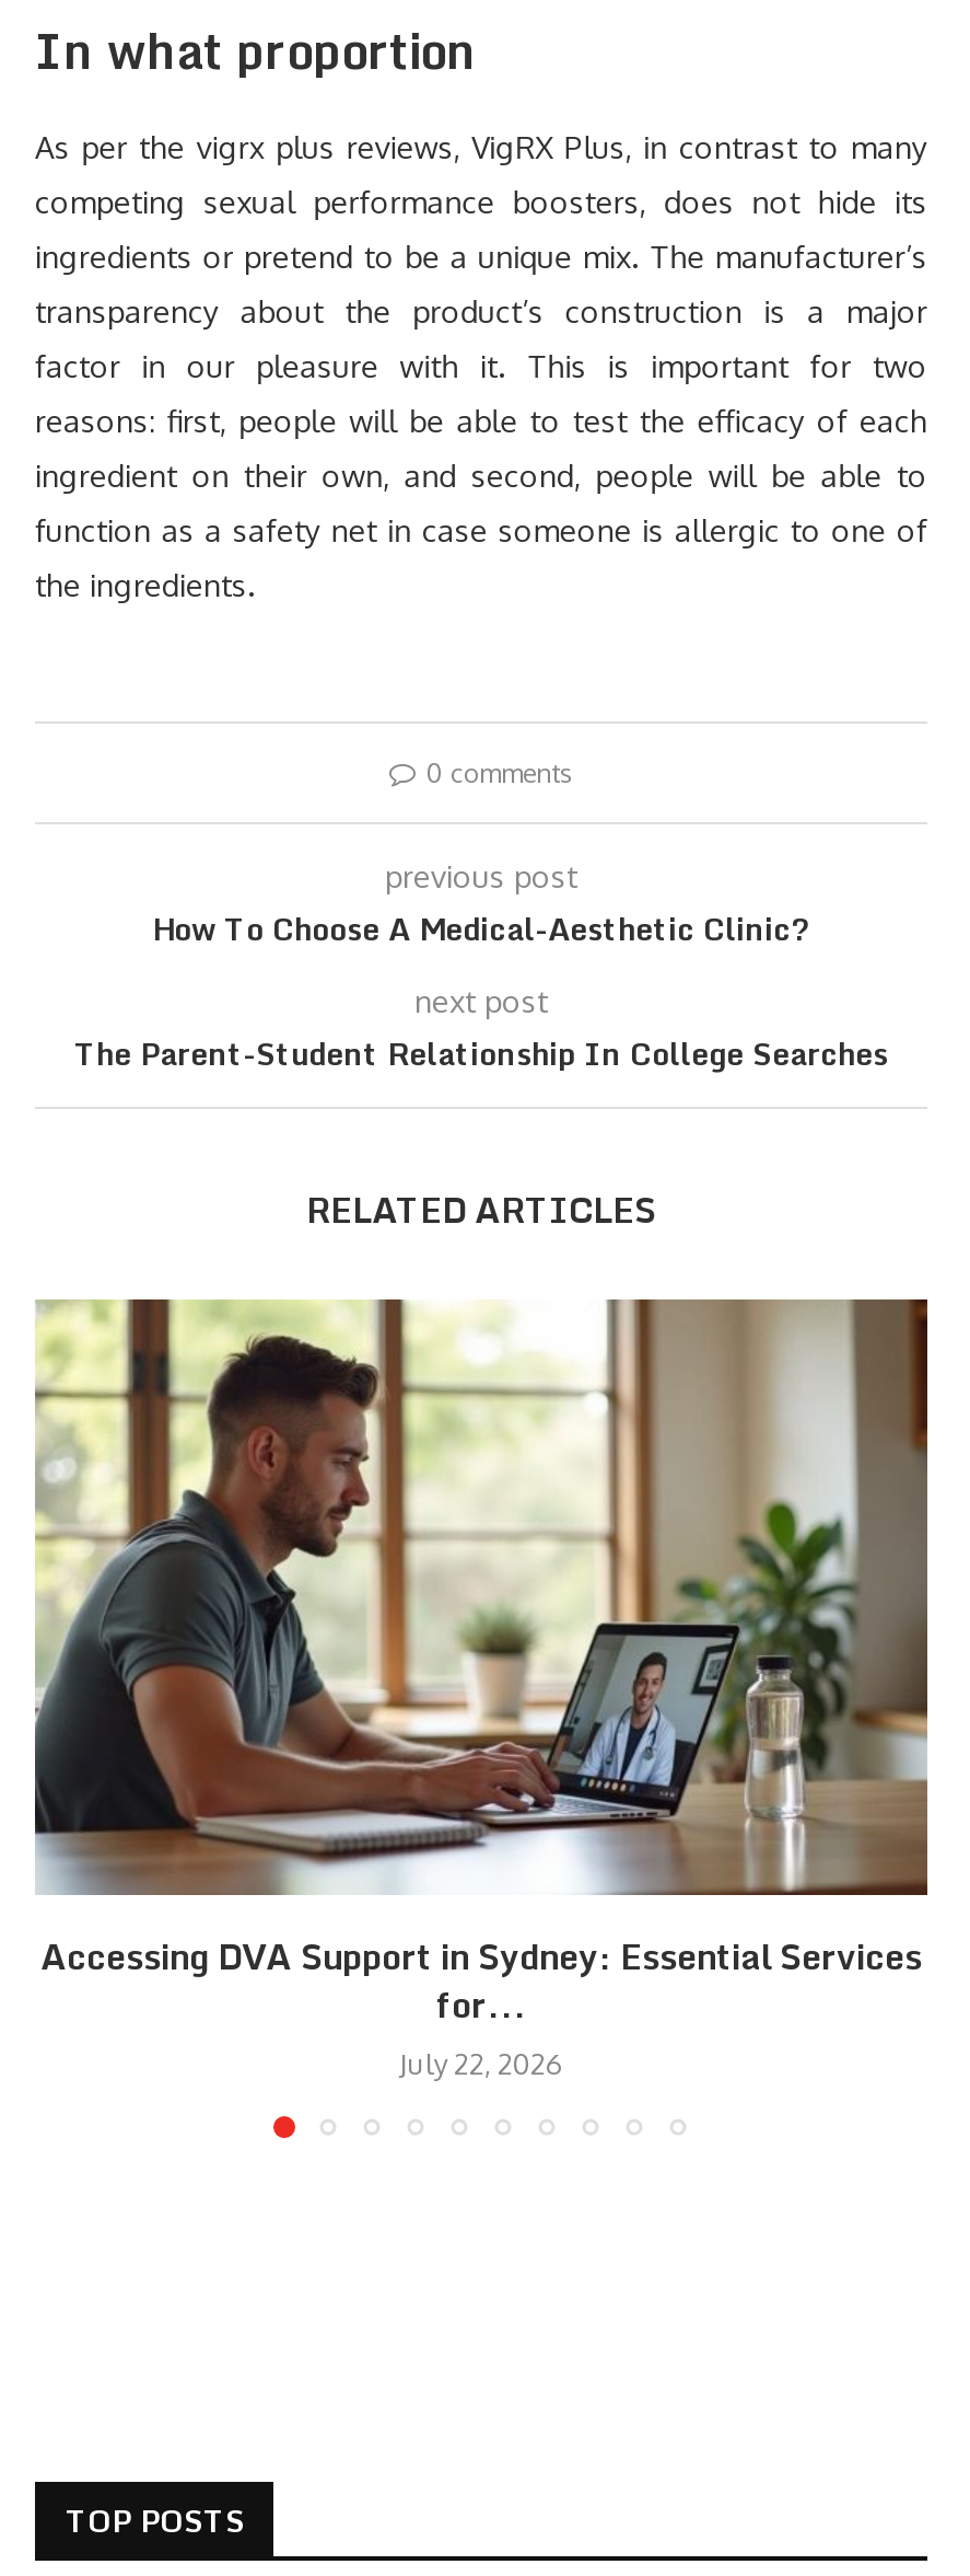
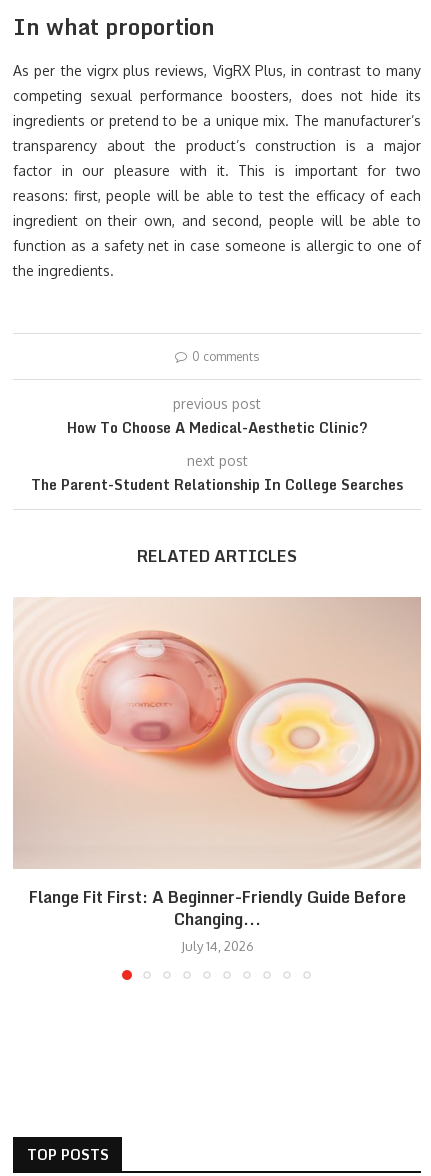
[33,1297,930,2081] [image] | Accessing DVA Support in Sydney: Essential Services | for... | July 22, 2026 -> [13,597,422,954] [image] | Flange Fit First: A Beginner-Friendly Guide Before | Changing... | July 14, 2026

